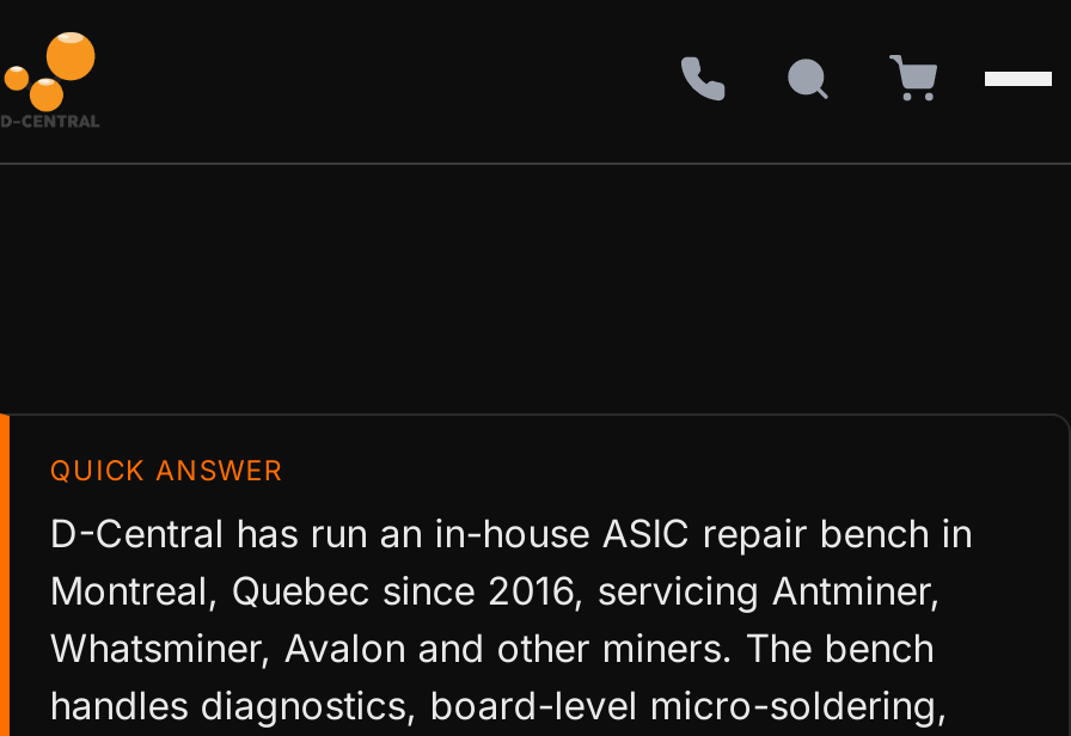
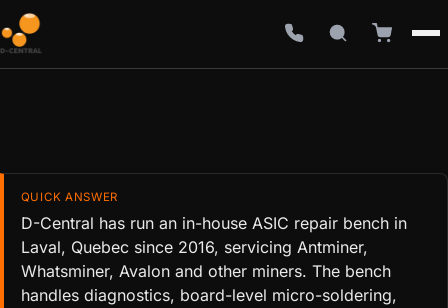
[50,567,941,615] Montreal, Quebec since 2016, servicing Antminer, -> [21,237,368,257] Laval, Quebec since 2016, servicing Antminer,

